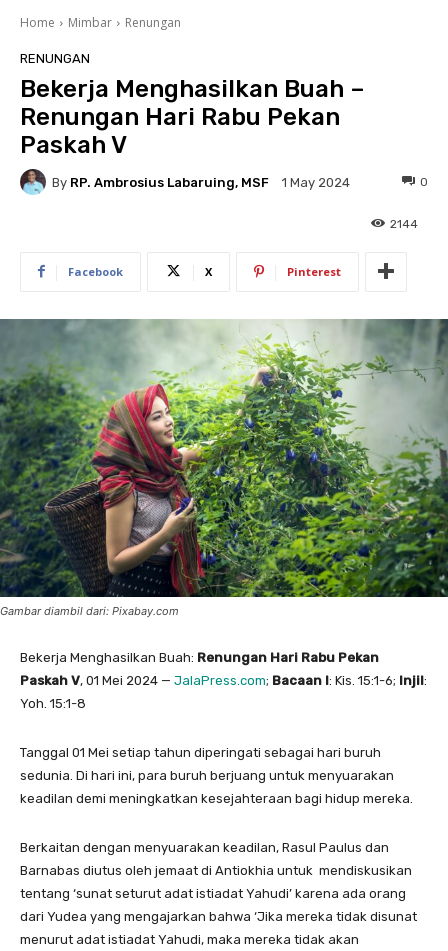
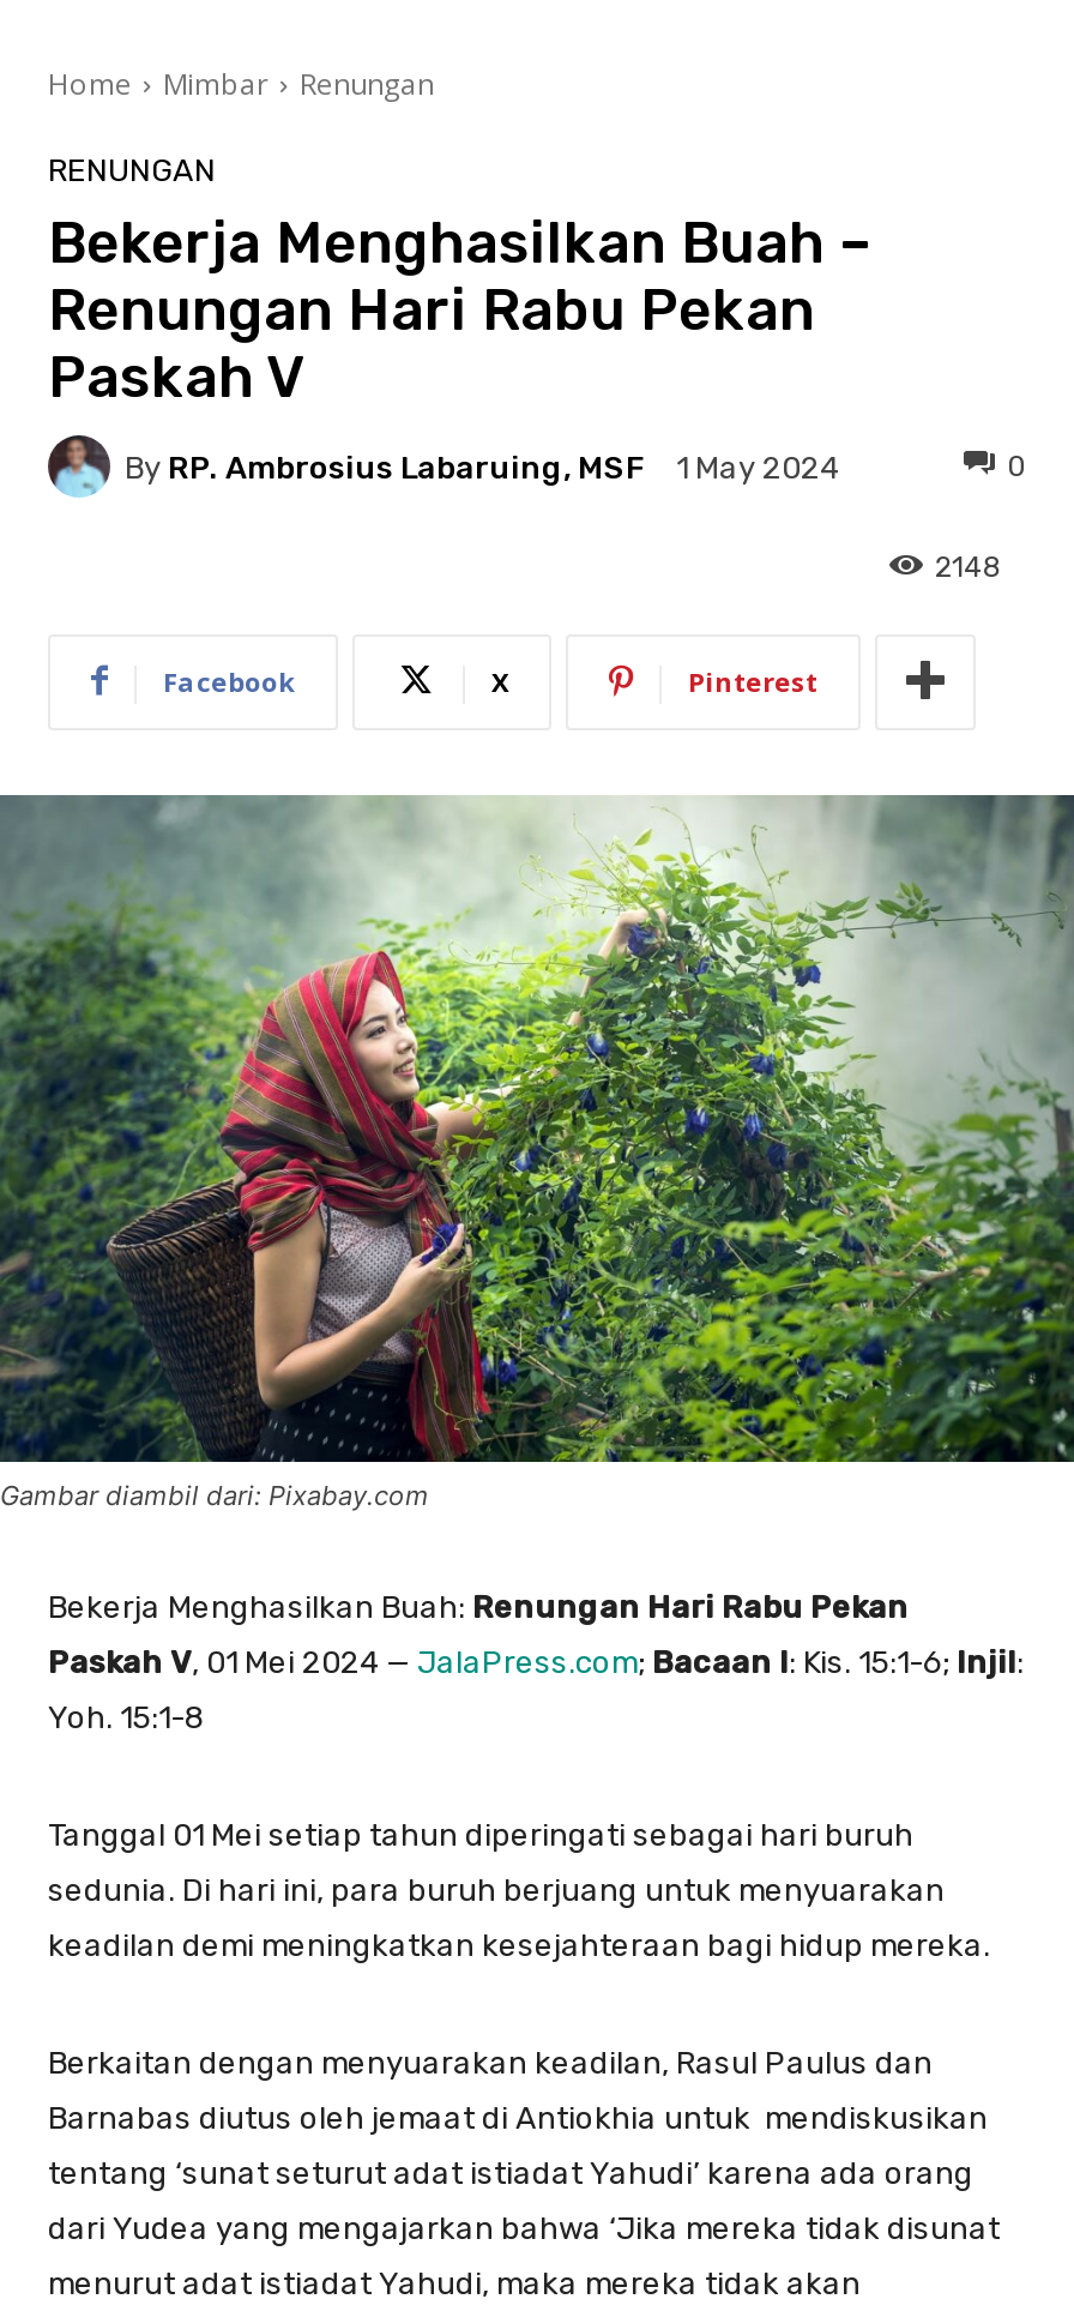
[390,217,418,231] 2144 -> [935,550,1002,584] 2148

